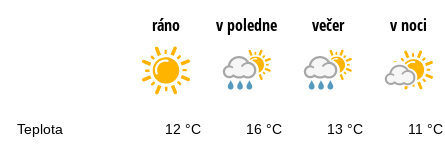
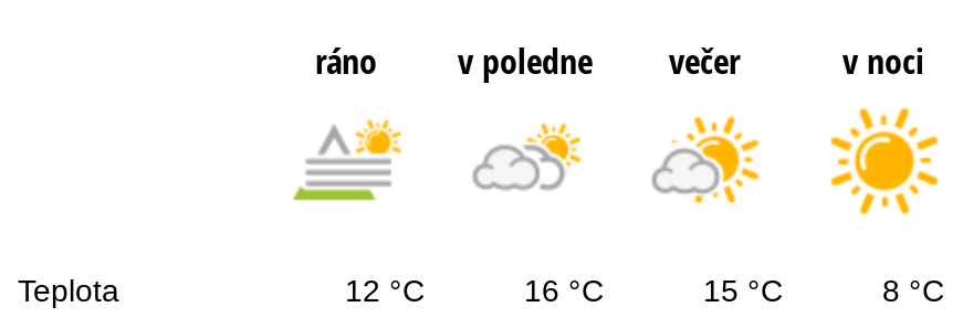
[141,45,191,95] [image] -> [292,109,402,213] [image]
[222,49,271,91] [image] -> [471,116,577,202] [image]
[303,49,363,137] [image] | 13 °C -> [650,114,783,307] [image] | 15 °C
[384,47,443,137] [image] | 11 °C -> [829,105,944,307] [image] | 8 °C

